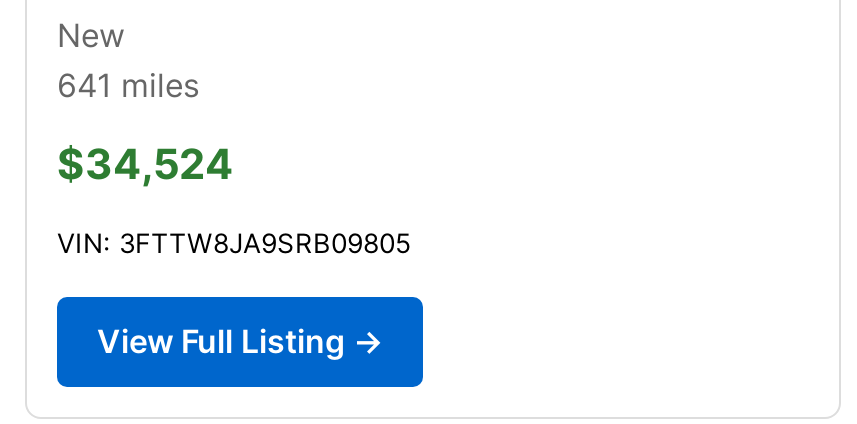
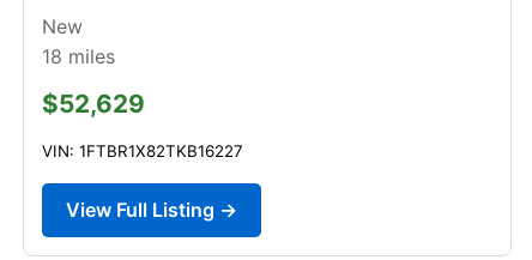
[57,65,199,105] 641 miles -> [42,44,115,68] 18 miles
[57,139,233,189] $34,524 -> [42,89,145,118] $52,629
[57,227,411,259] VIN: 3FTTW8JA9SRB09805 -> [42,141,243,160] VIN: 1FTBR1X82TKB16227

